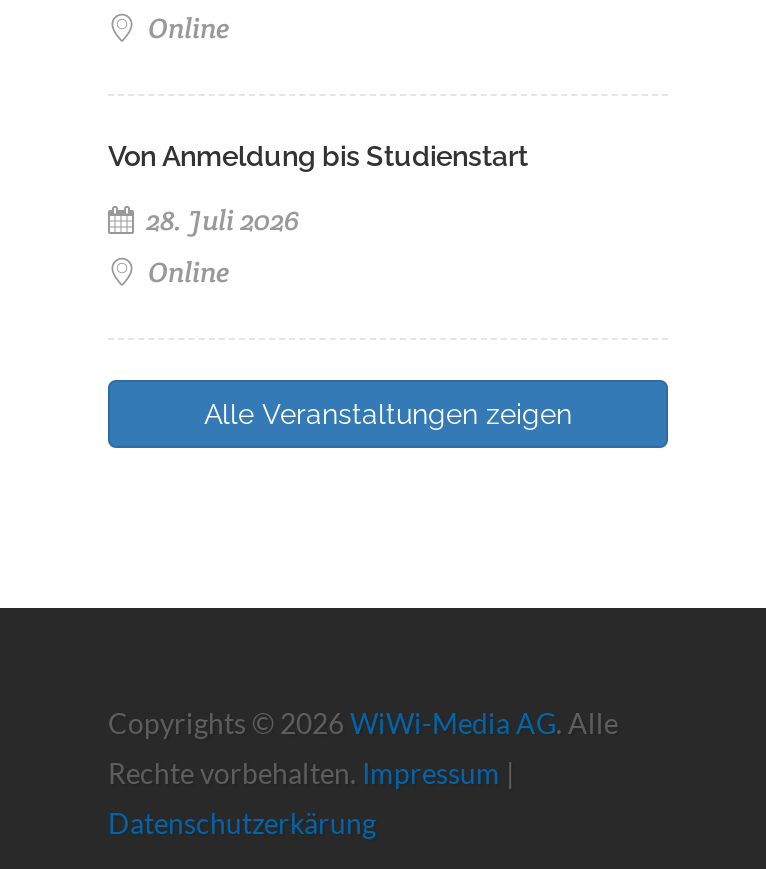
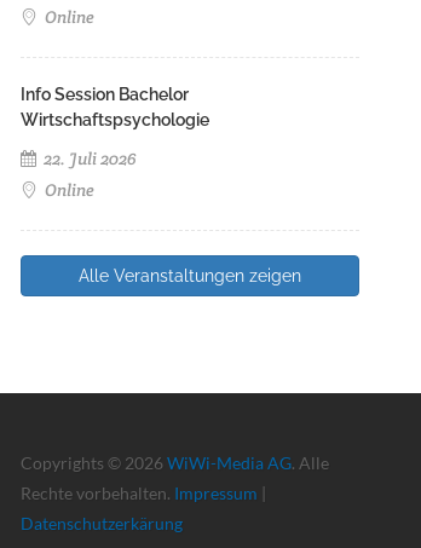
[108,140,528,172] Von Anmeldung bis Studienstart -> [21,85,209,129] Info Session Bachelor | Wirtschaftspsychologie
[140,202,300,238] 28. Juli 2026 -> [40,148,137,169] 22. Juli 2026

